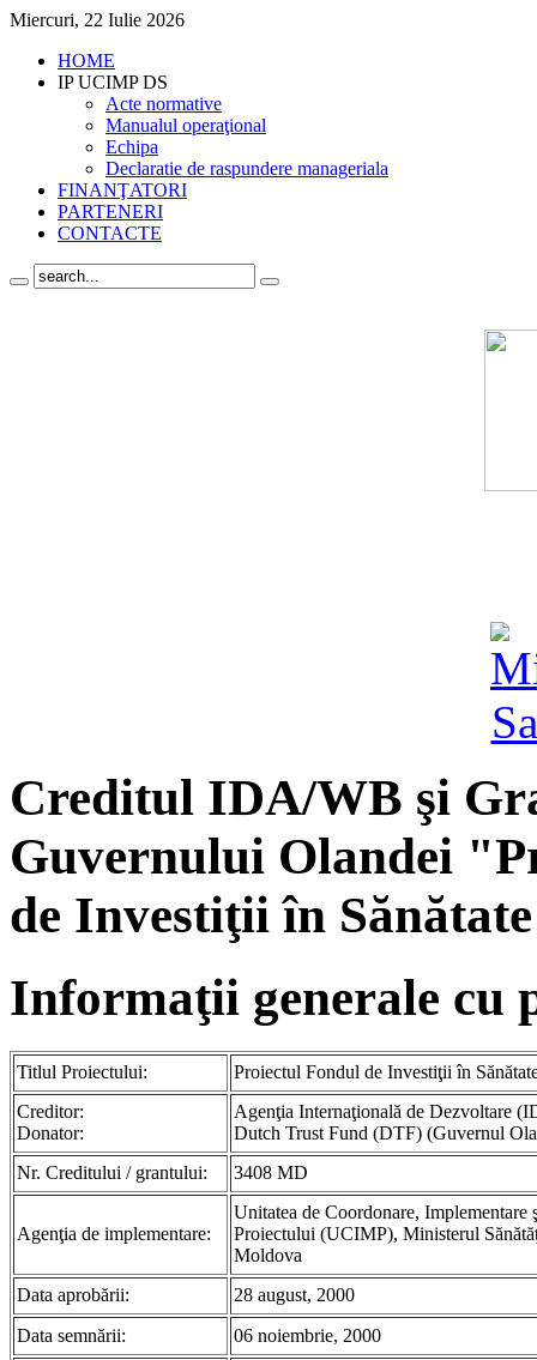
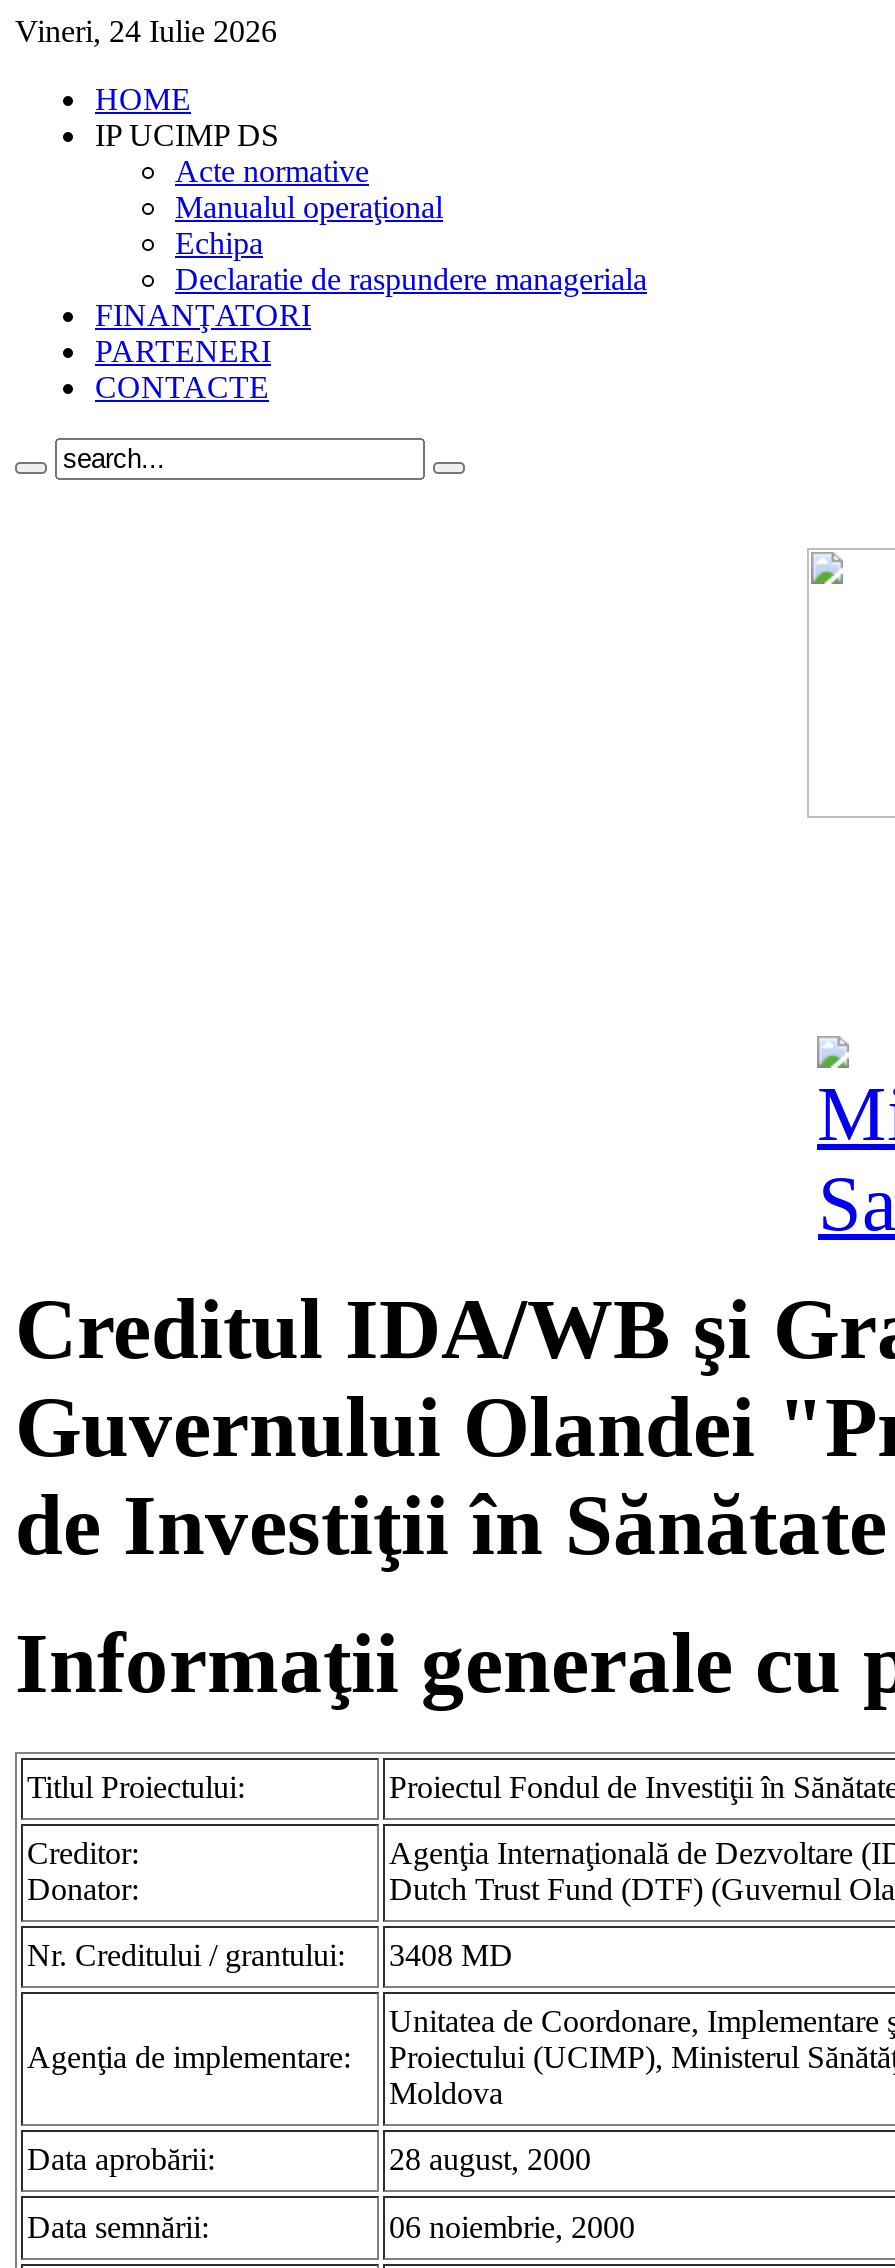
[10,10,185,30] Miercuri, 22 Iulie 2026 -> [15,14,277,48] Vineri, 24 Iulie 2026

